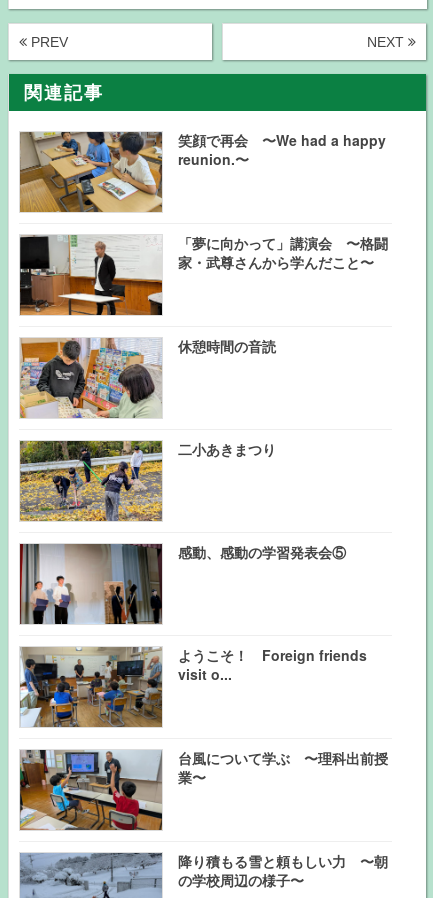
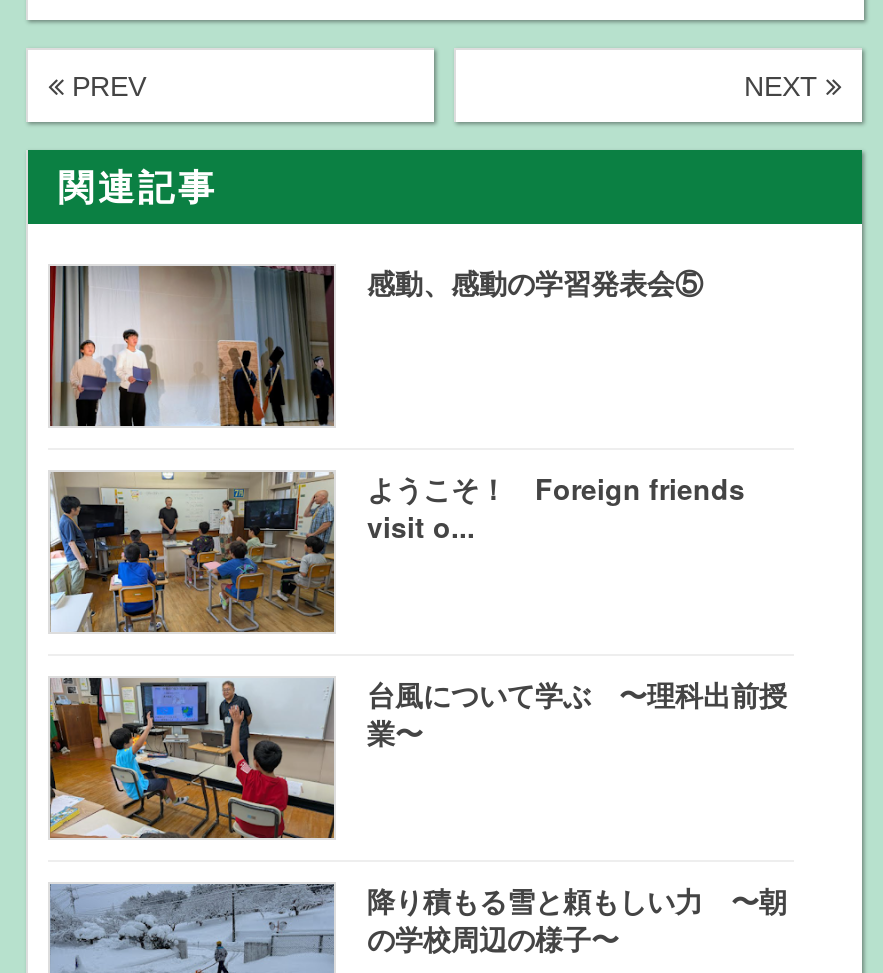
[19,130,386,213] [image] | 笑顔で再会 〜We had a happy | reunion.〜 -> none
[19,233,388,316] [image] | 「夢に向かって」講演会 〜格闘 | 家・武尊さんから学んだこと〜 -> none
[19,336,276,418] [image] | 休憩時間の音読 -> none
[19,439,276,524] [image] | 二小あきまつり -> none

